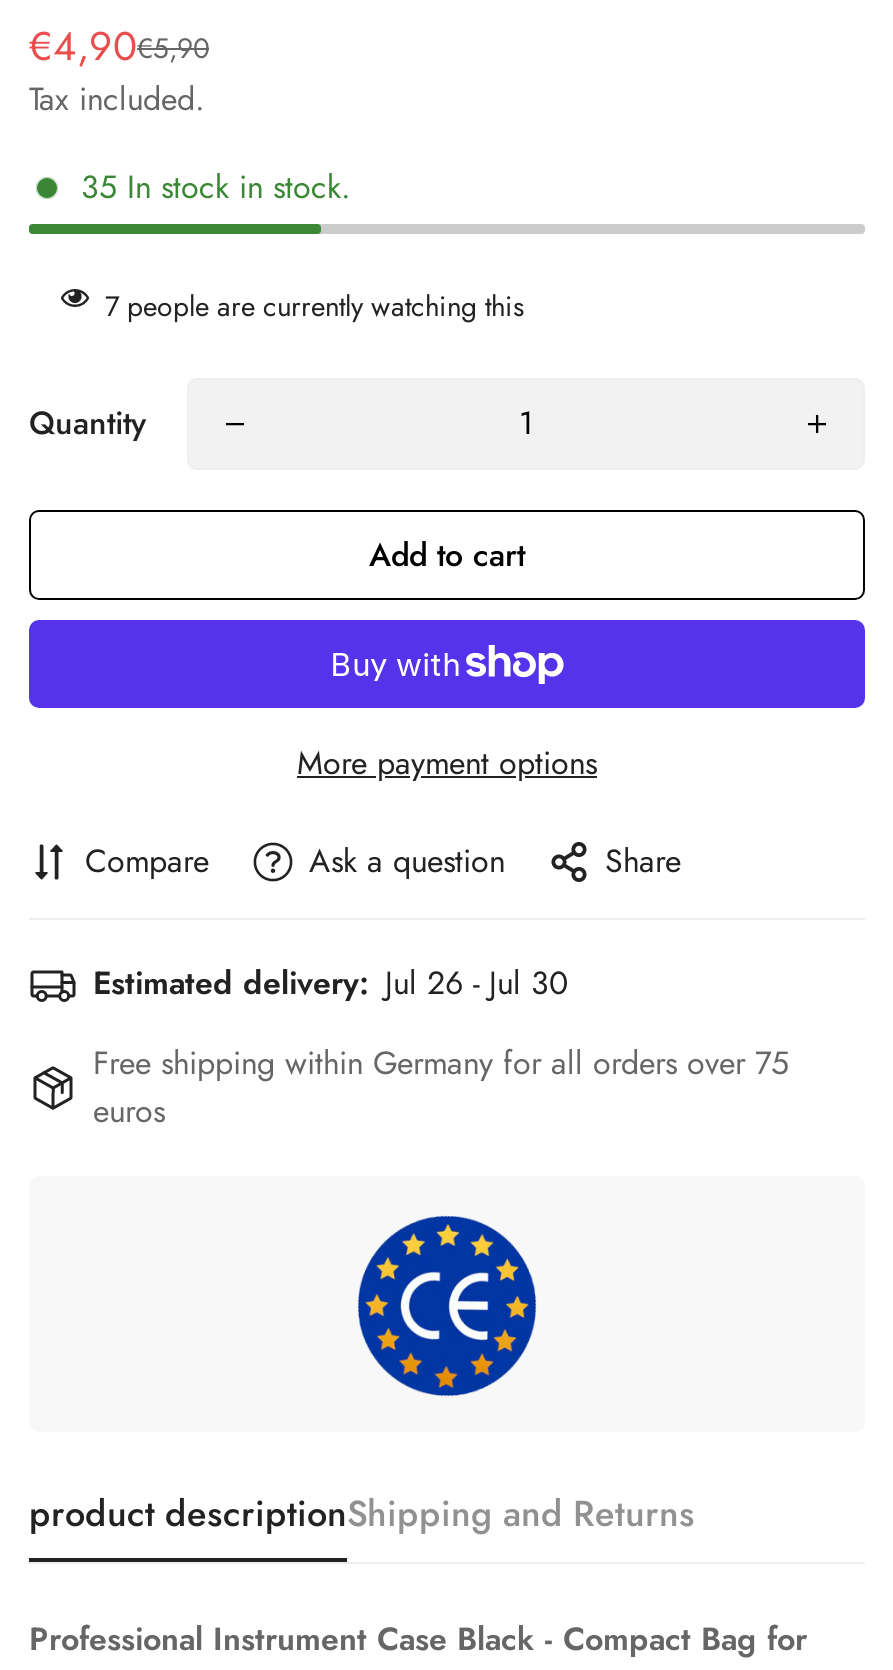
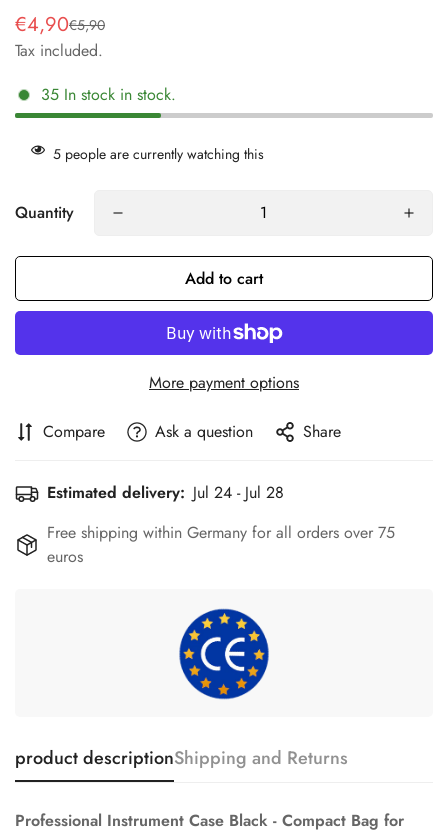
[105,286,525,326] 7 people are currently watching this -> [53,144,264,164] 5 people are currently watching this
[93,960,569,1006] Estimated delivery: Jul 26 - Jul 30 -> [47,481,284,504] Estimated delivery: Jul 24 - Jul 28

